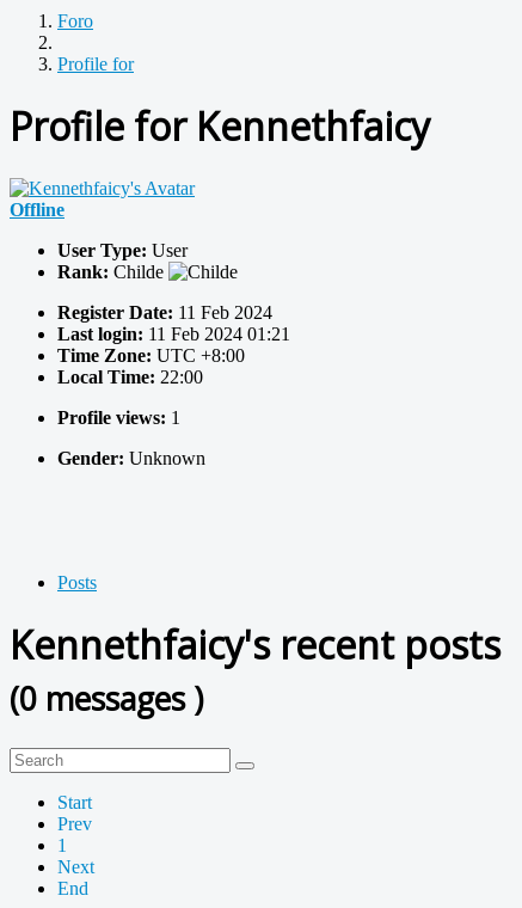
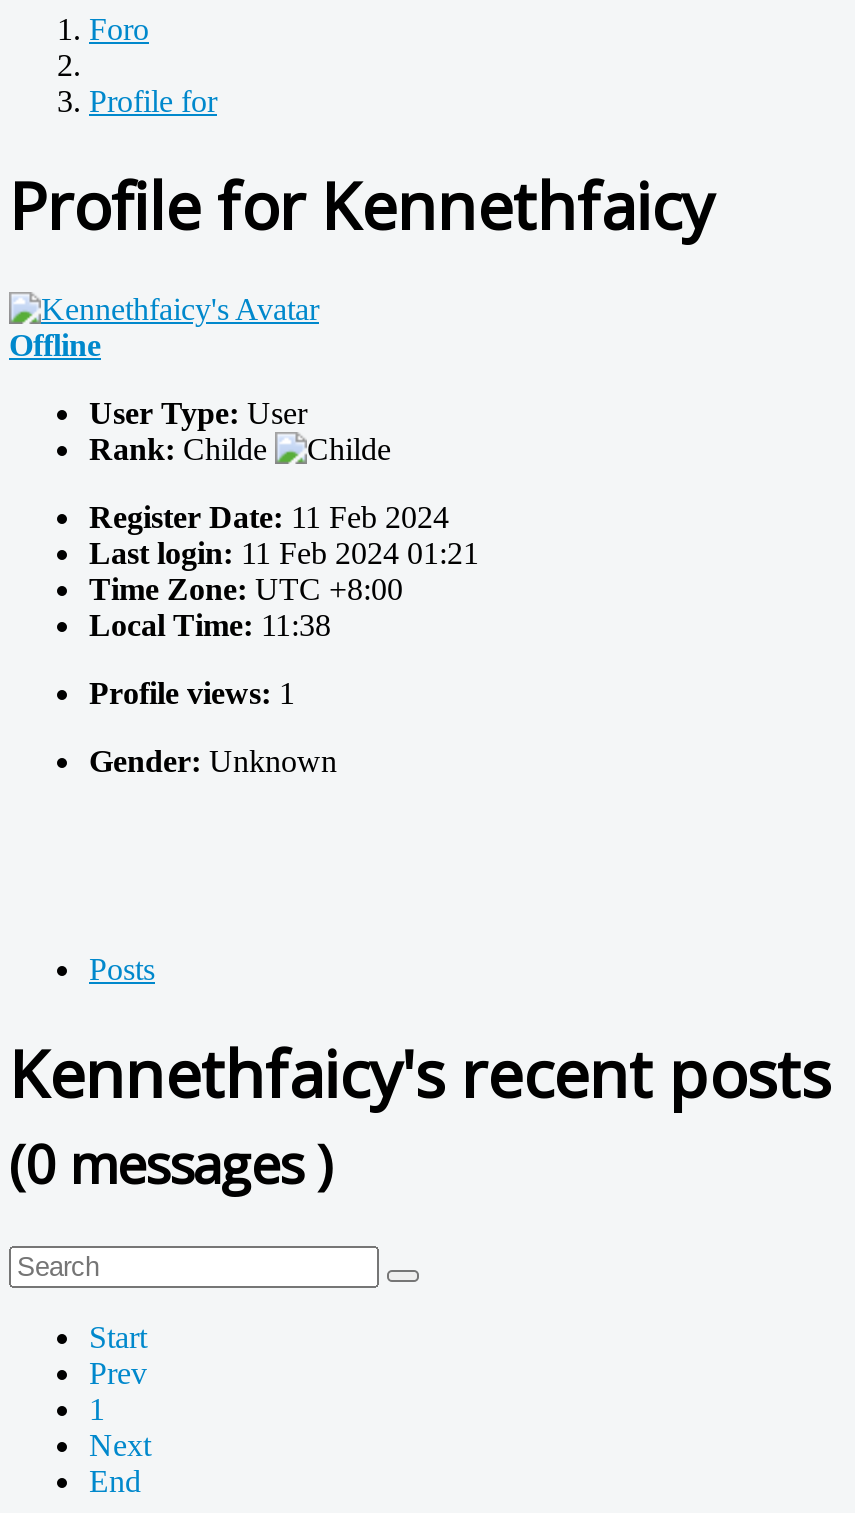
[57,366,203,387] Local Time: 22:00 -> [89,607,331,641] Local Time: 11:38

